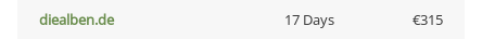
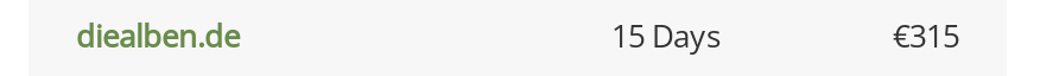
[284,10,334,29] 17 Days -> [611,14,721,57] 15 Days

